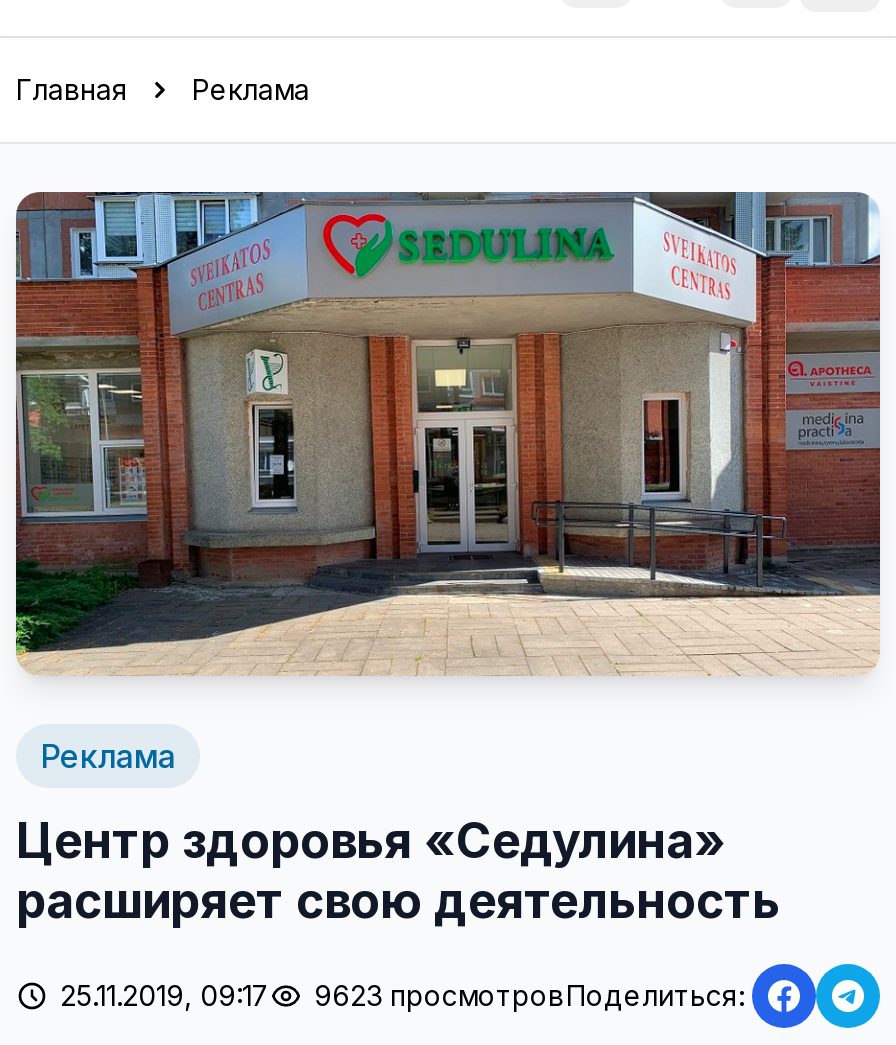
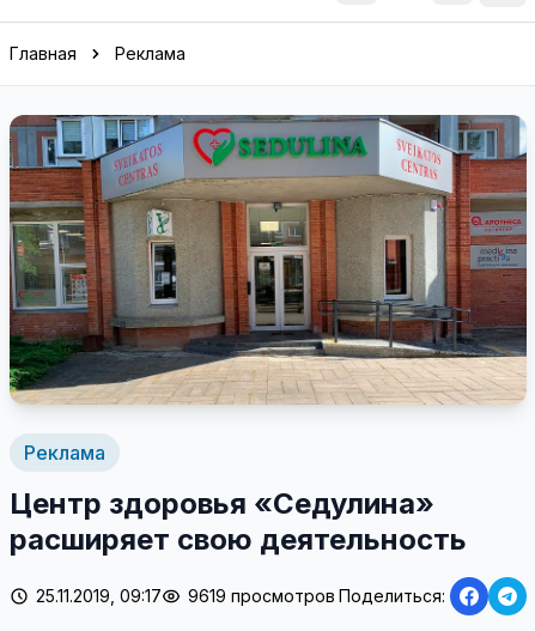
[314,979,744,1013] 9623 просмотровПоделиться: -> [188,586,445,606] 9619 просмотров Поделиться:

